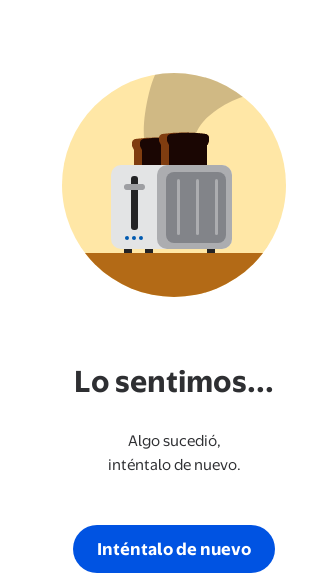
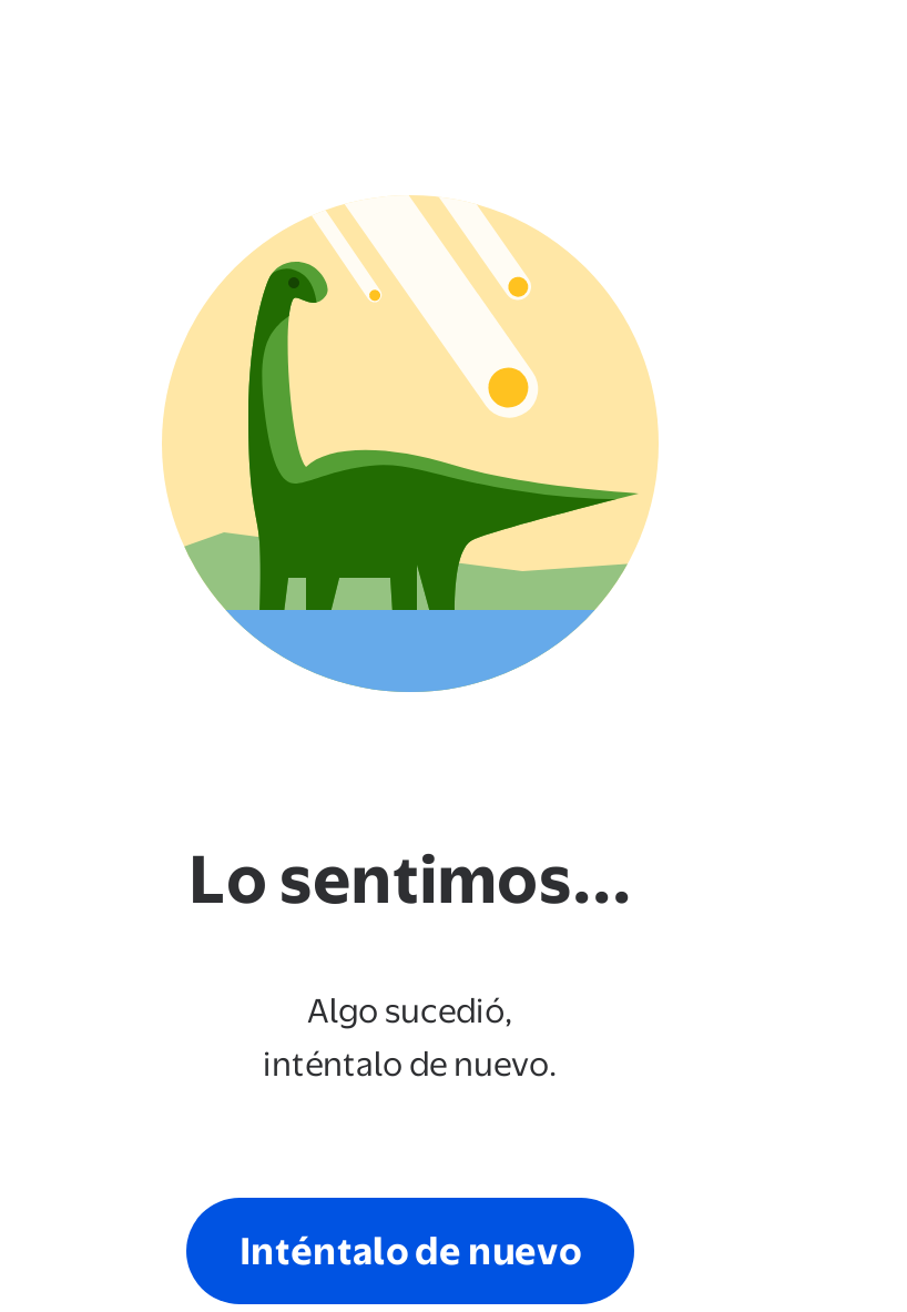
[73,73,273,298] [image] -> [184,197,636,694] [image]

